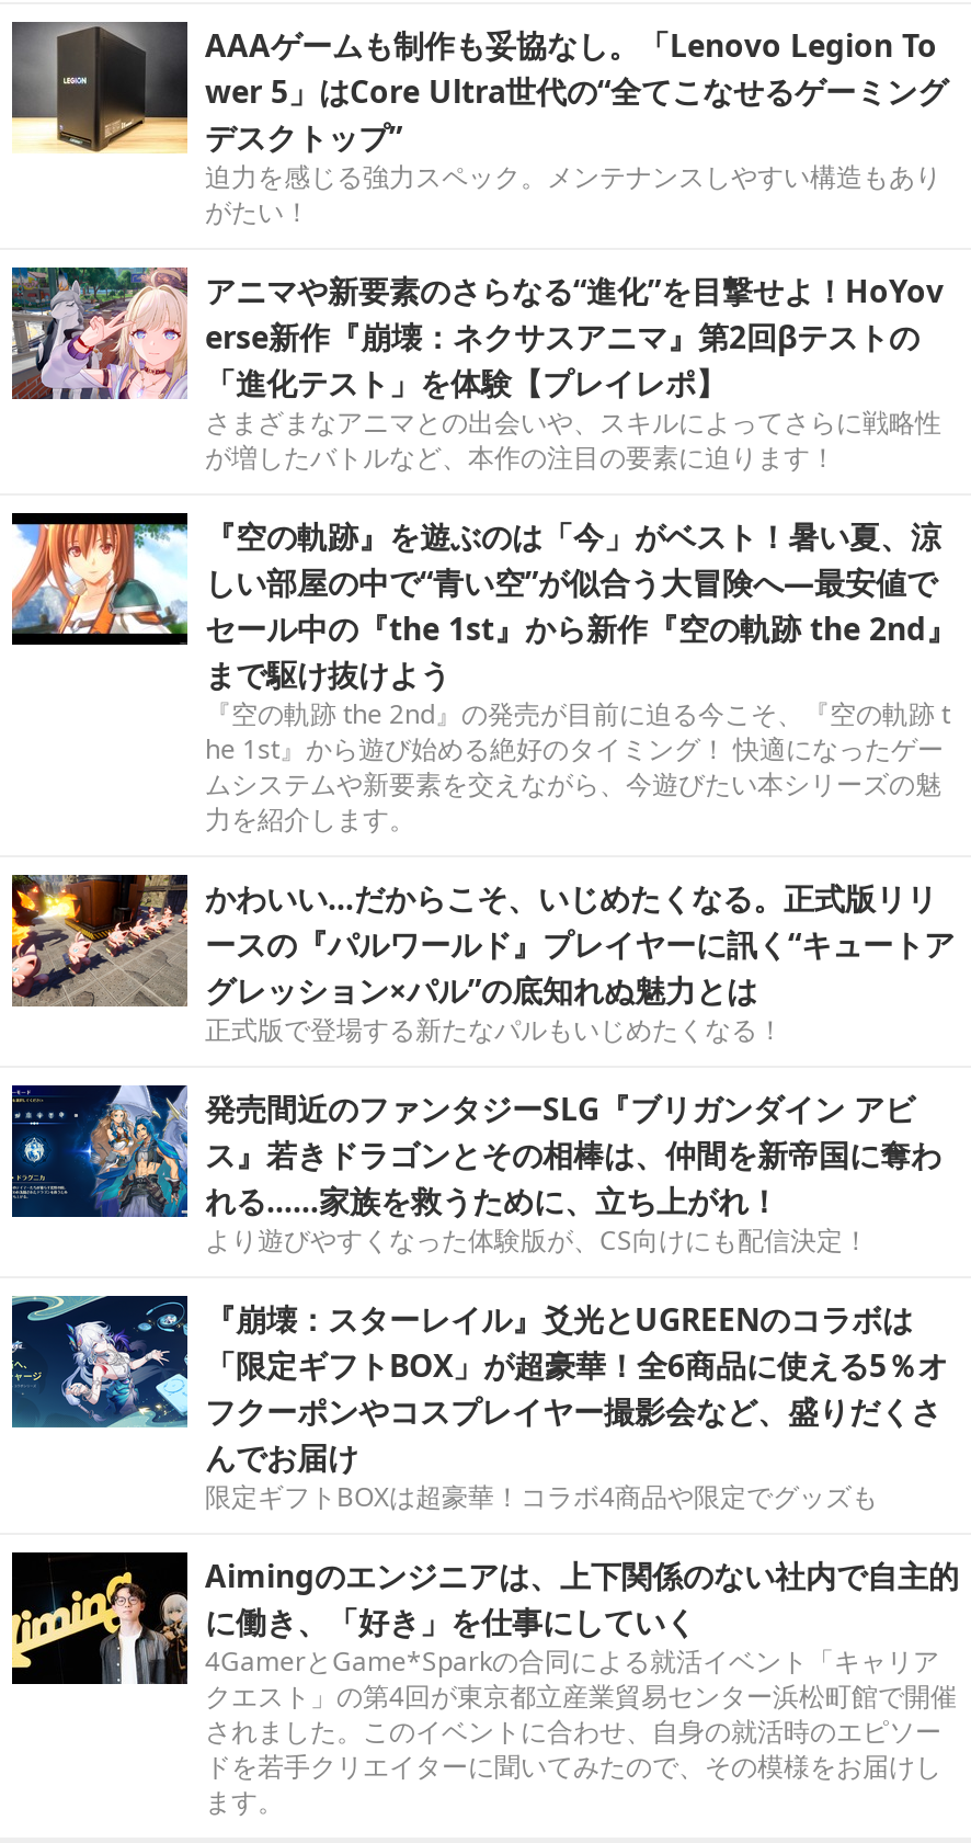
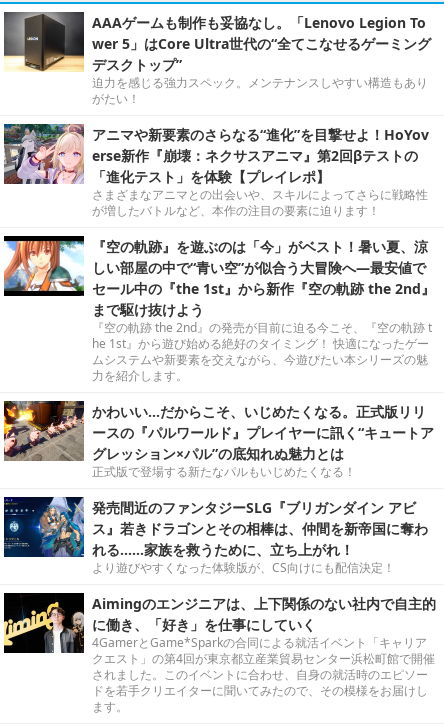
[10,1294,948,1516] [image] | 『崩壊：スターレイル』爻光とUGREENのコラボは | 「限定ギフトBOX」が超豪華！全6商品に使える5％オ | フクーポンやコスプレイヤー撮影会など、盛りだくさ | んでお届け | 限定ギフトBOXは超豪華！コラボ4商品や限定でグッズも -> none

